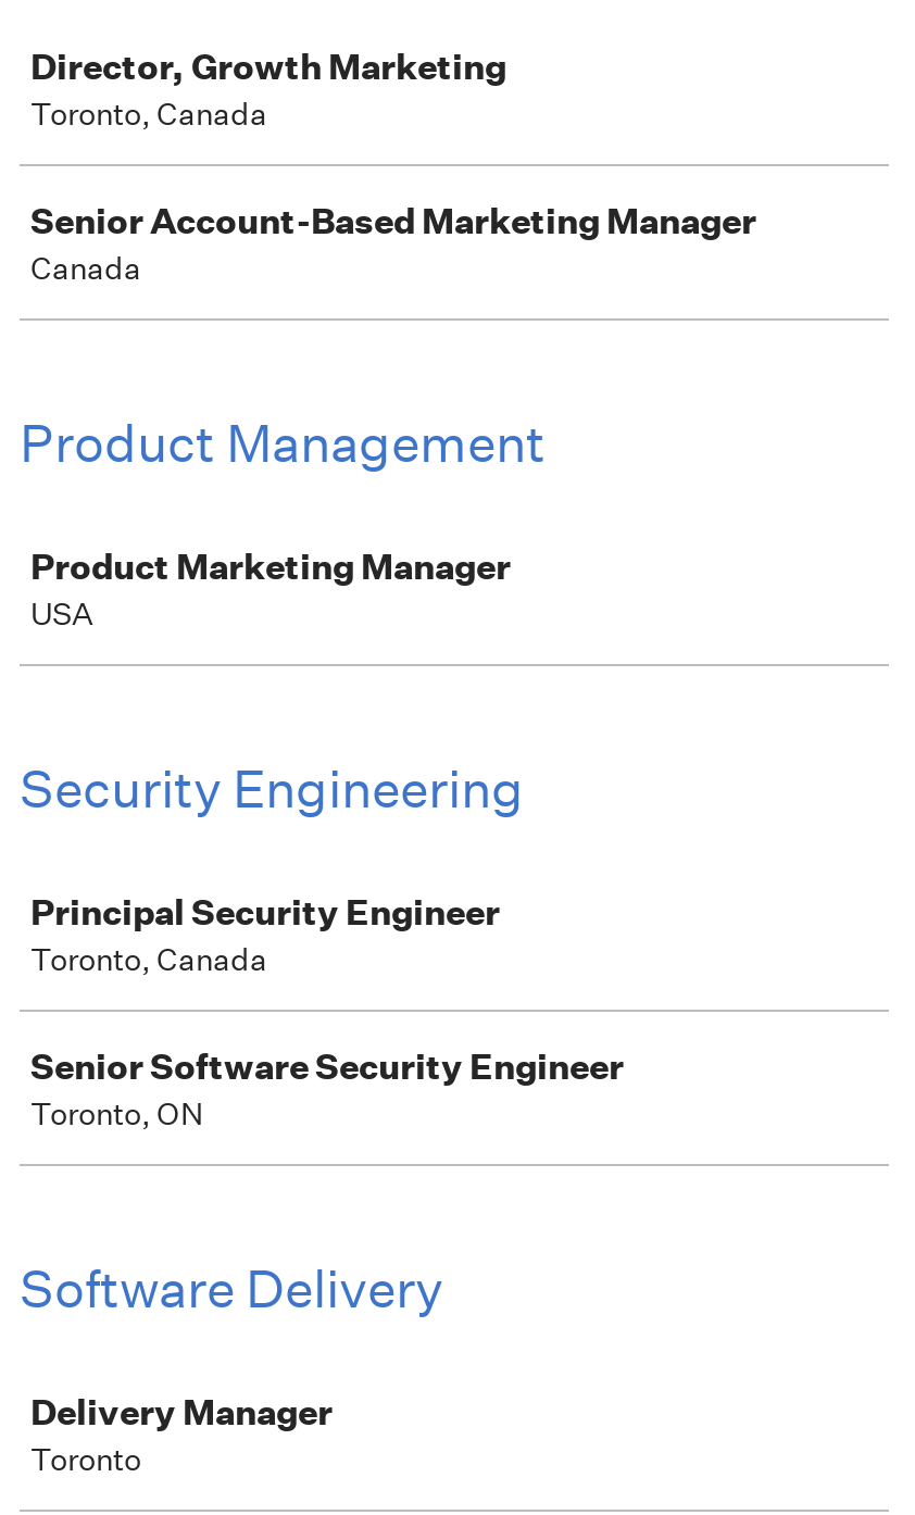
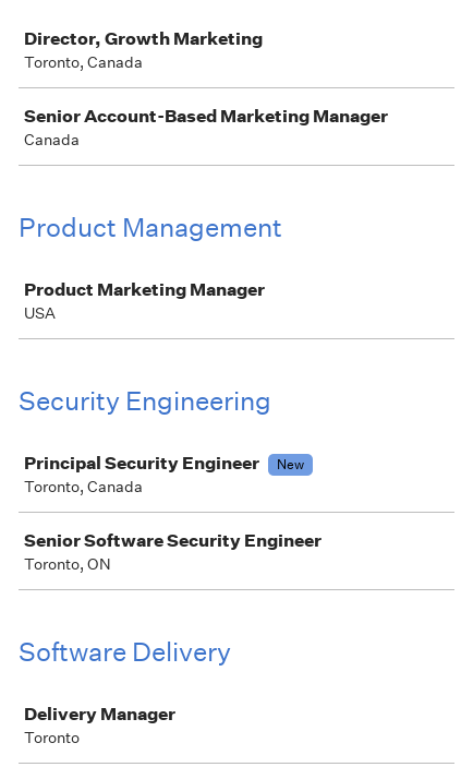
none -> [277,455,304,474] New

